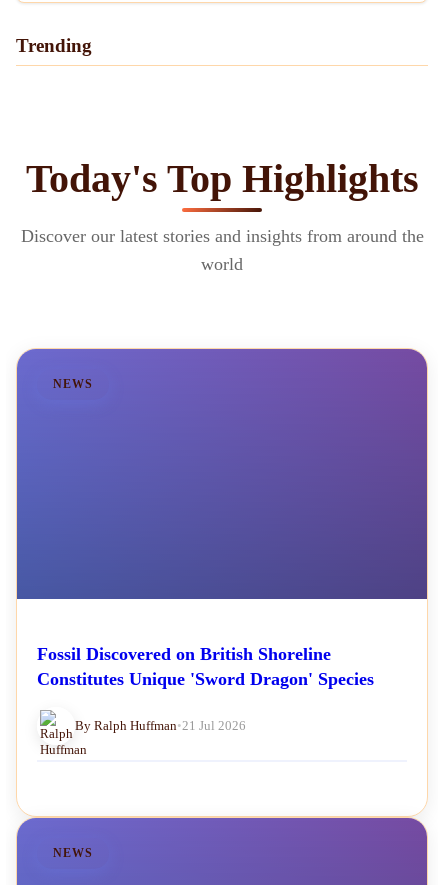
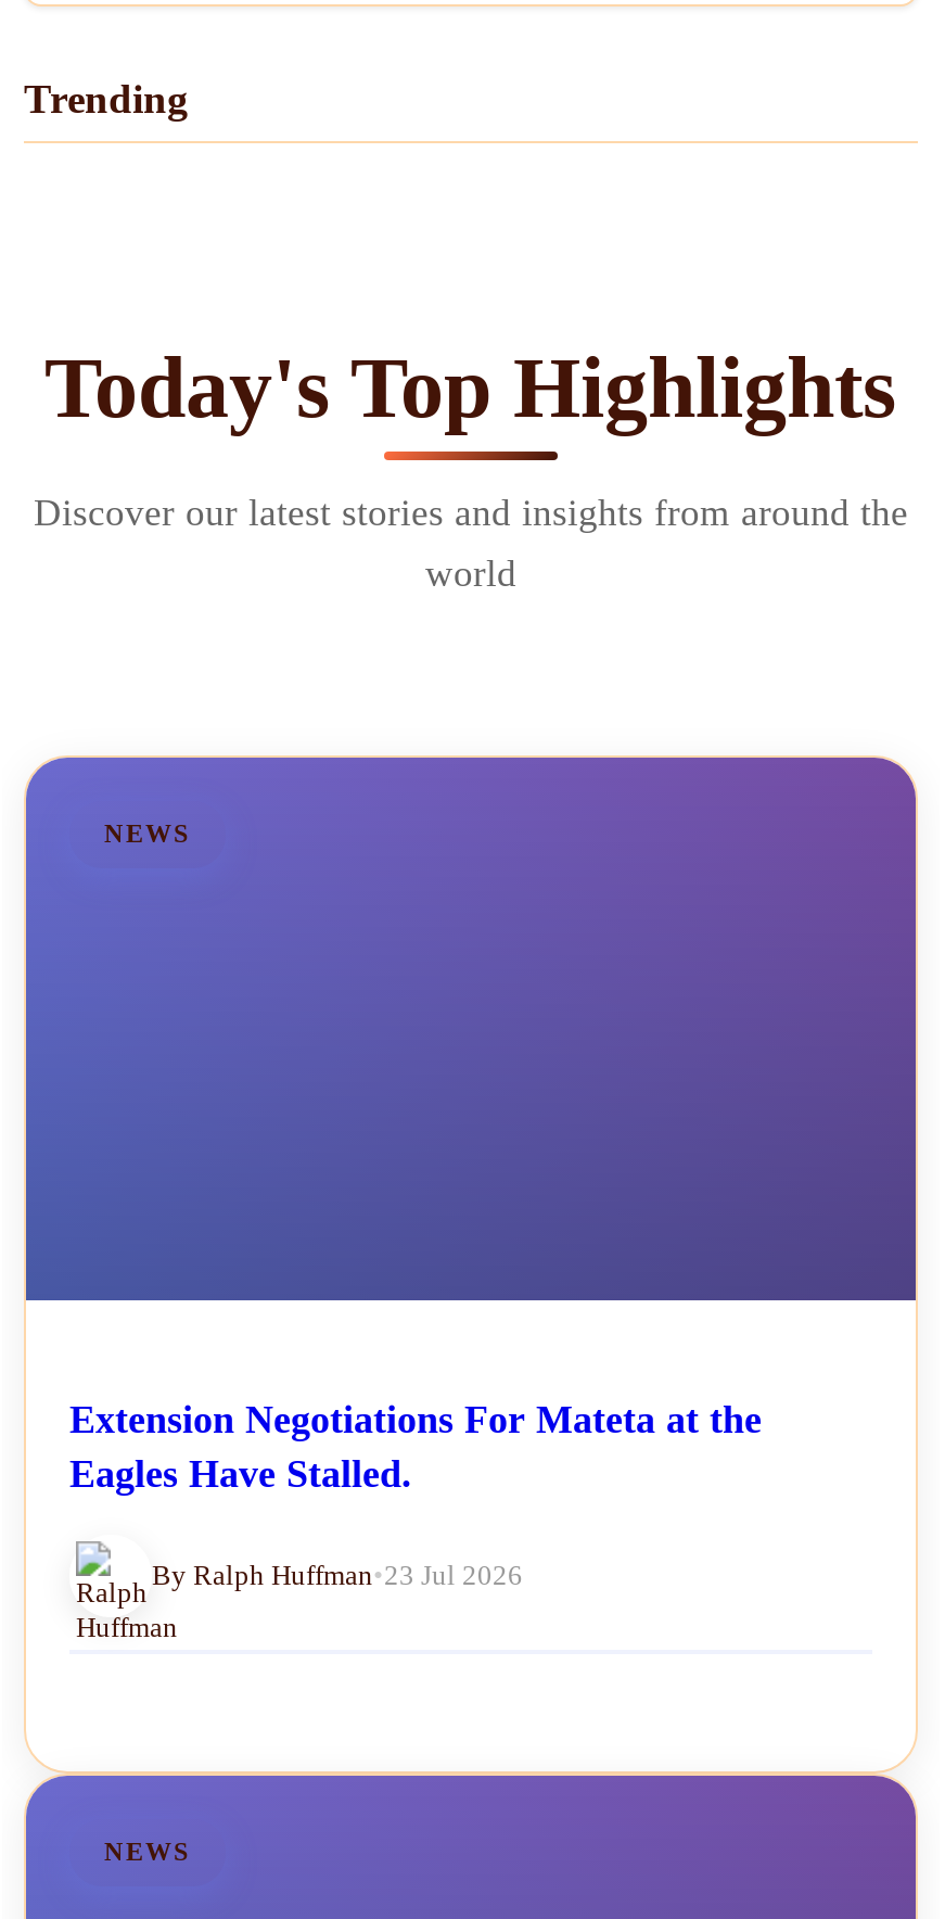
[37,644,374,689] Fossil Discovered on British Shoreline | Constitutes Unique 'Sword Dragon' Species -> [69,1399,762,1496] Extension Negotiations For Mateta at the | Eagles Have Stalled.
[75,718,246,733] By Ralph Huffman • 21 Jul 2026 -> [152,1559,523,1592] By Ralph Huffman • 23 Jul 2026

